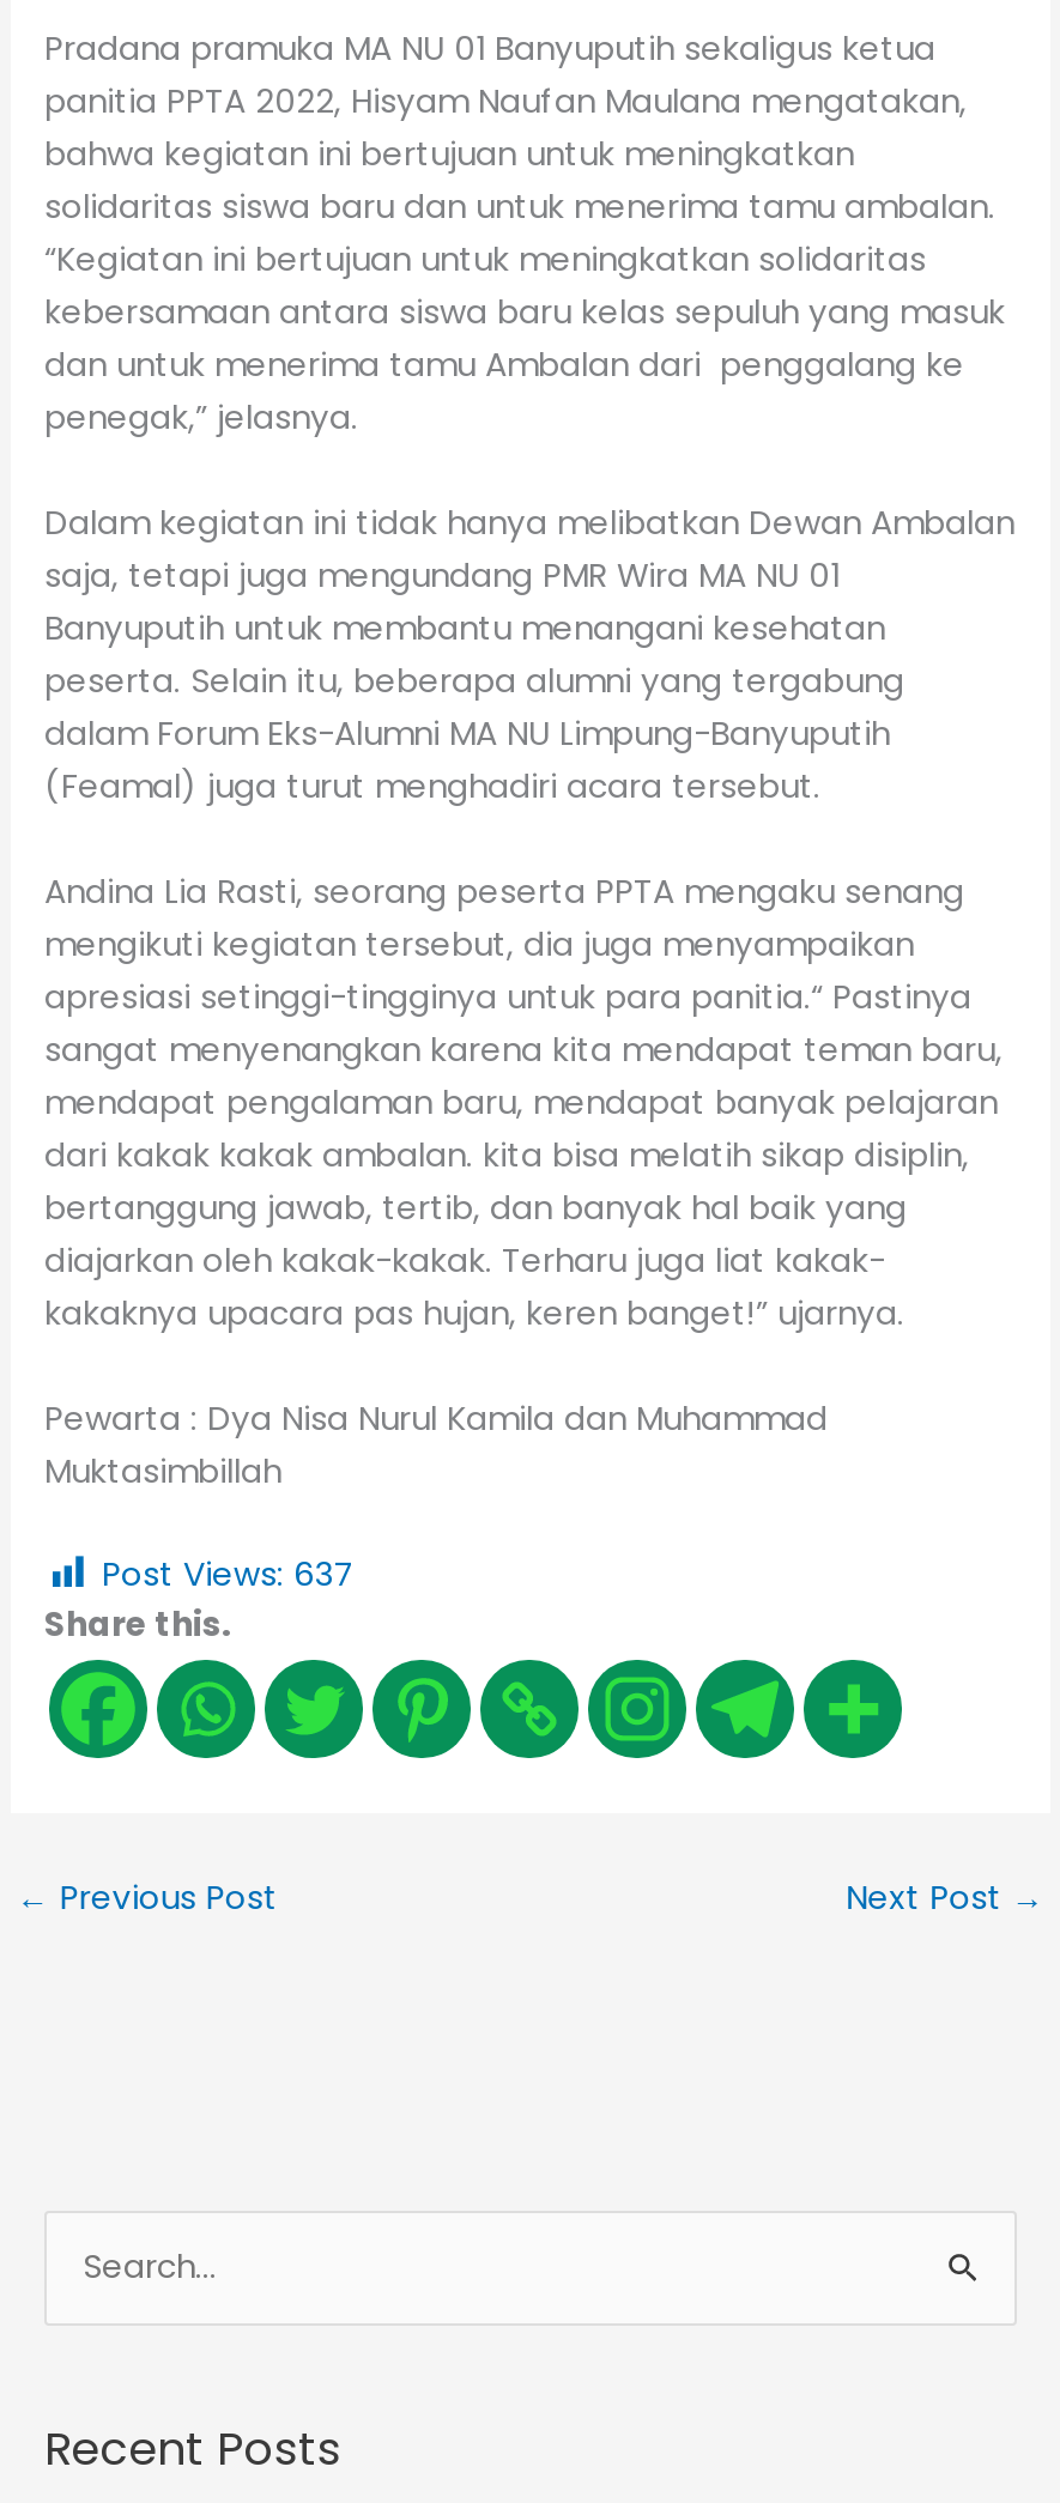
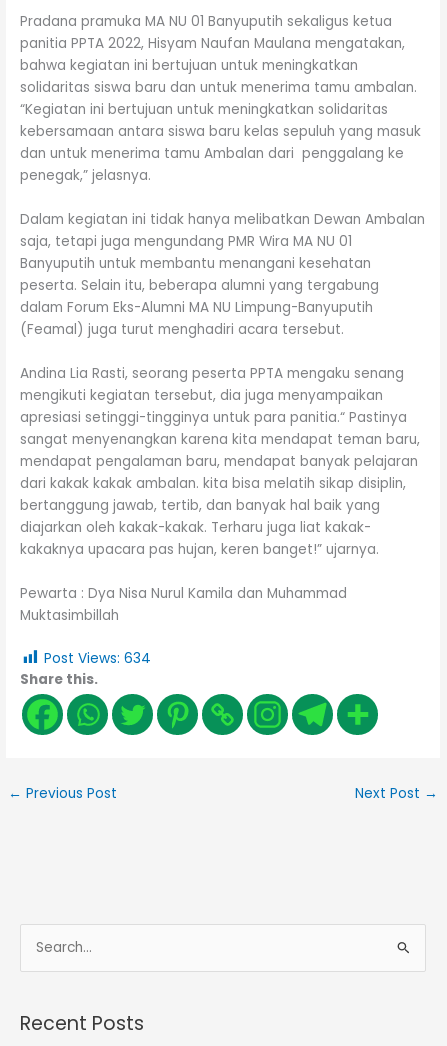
[102,1552,353,1597] Post Views: 637 -> [44,649,151,668] Post Views: 634

